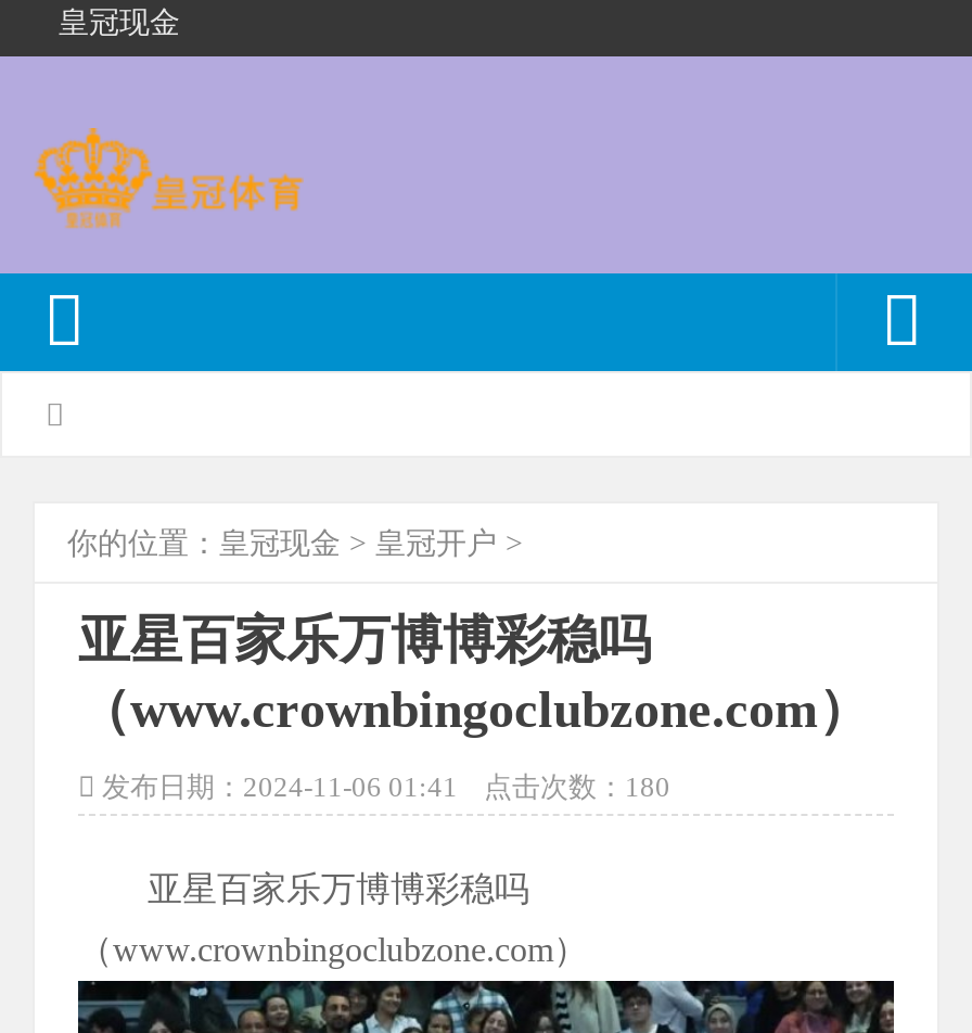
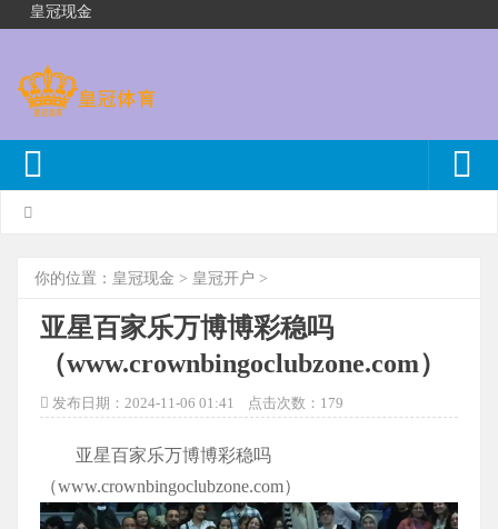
[102,771,670,803] 发布日期：2024-11-06 01:41 点击次数：180 -> [52,395,343,411] 发布日期：2024-11-06 01:41 点击次数：179

